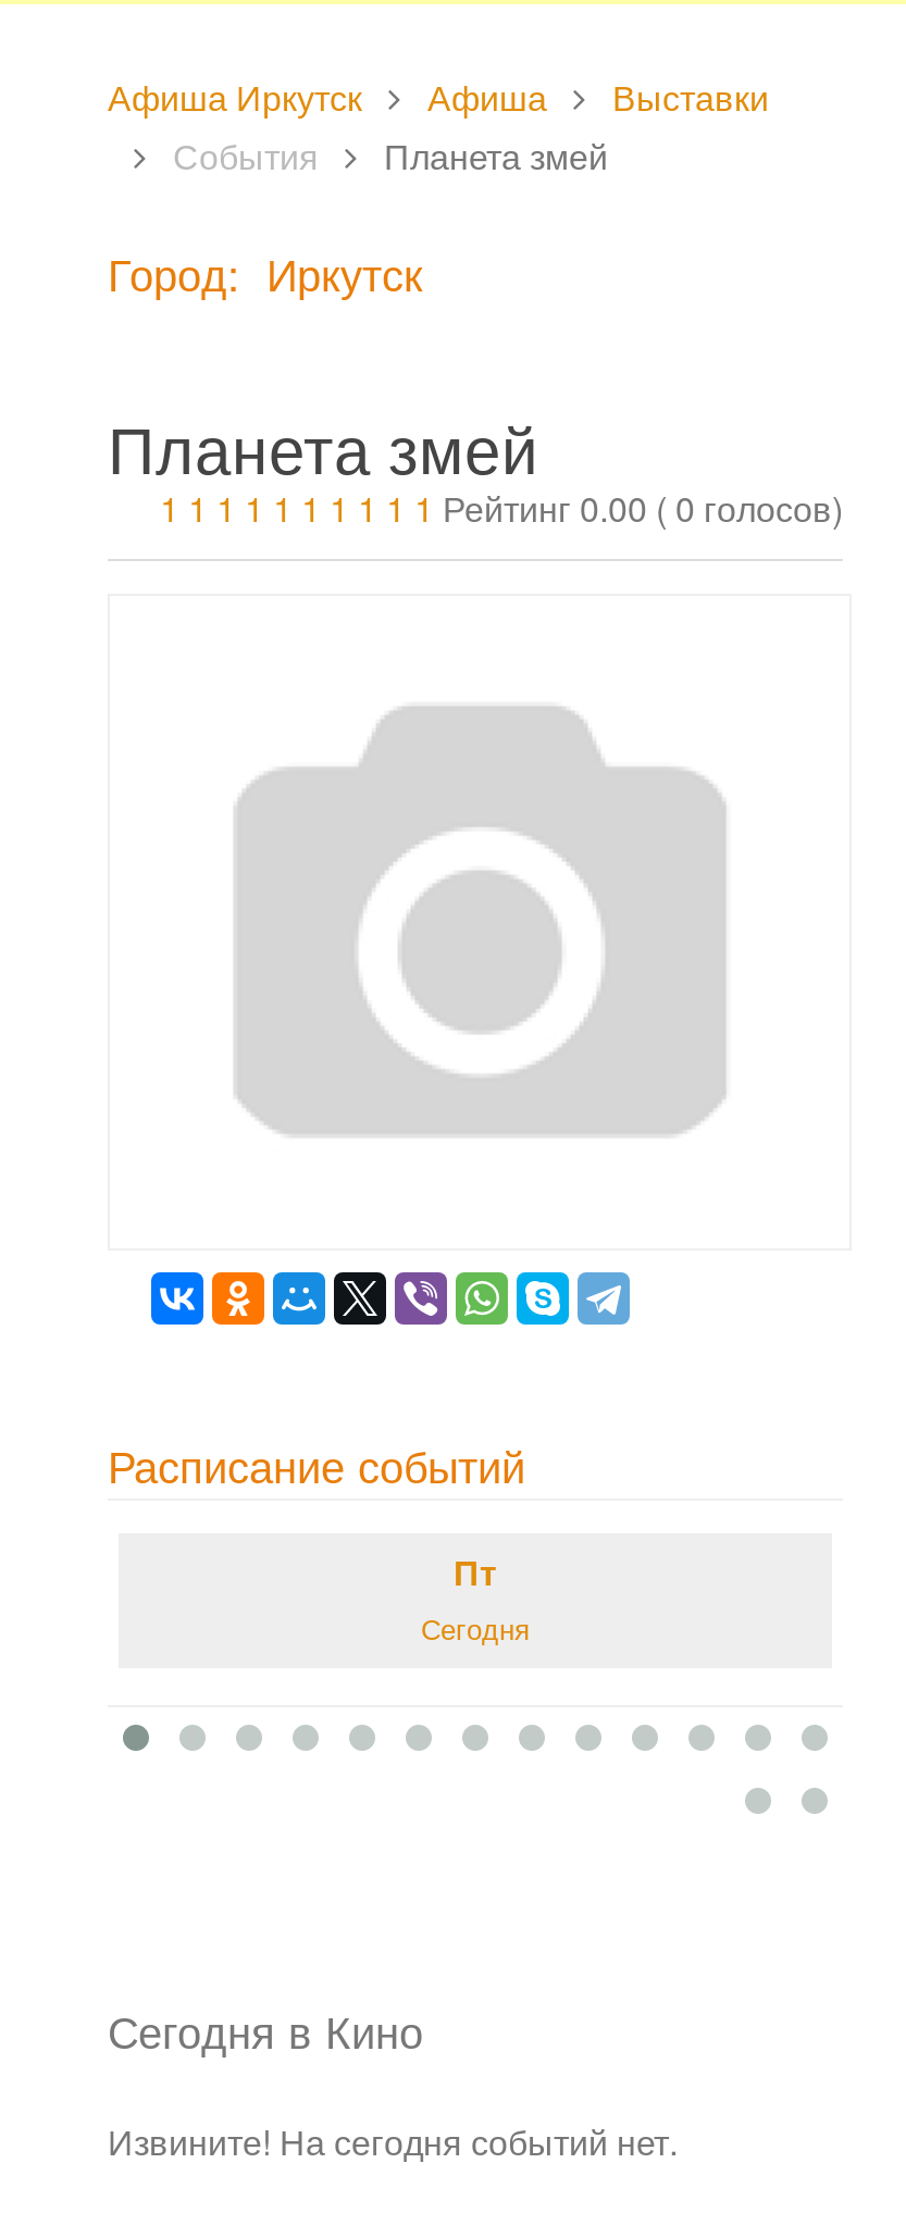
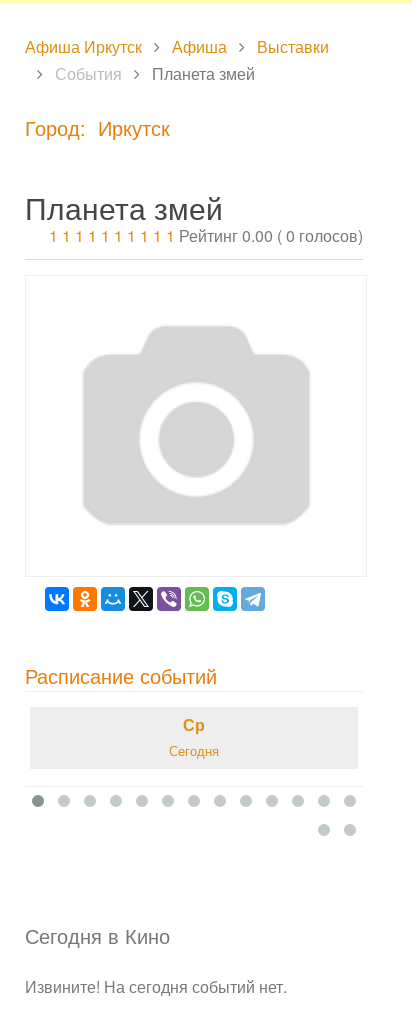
[454,1547,497,1597] Пт -> [183,713,205,736] Ср

